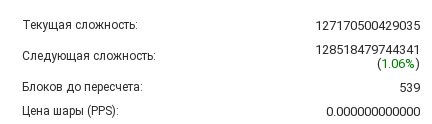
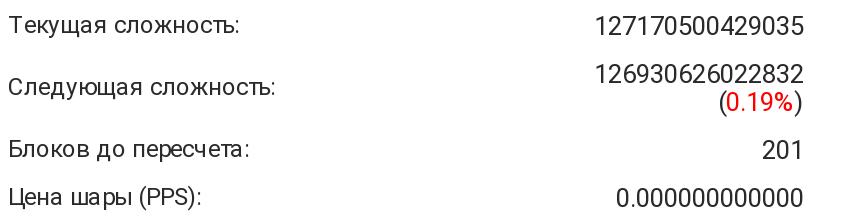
[315,42,420,57] 128518479744341 -> [594,60,804,90] 126930626022832
[377,56,420,71] (1.06%) -> [718,88,804,118] (0.19%)
[399,80,420,95] 539 -> [762,136,804,166] 201

